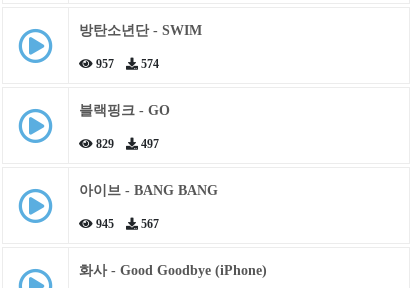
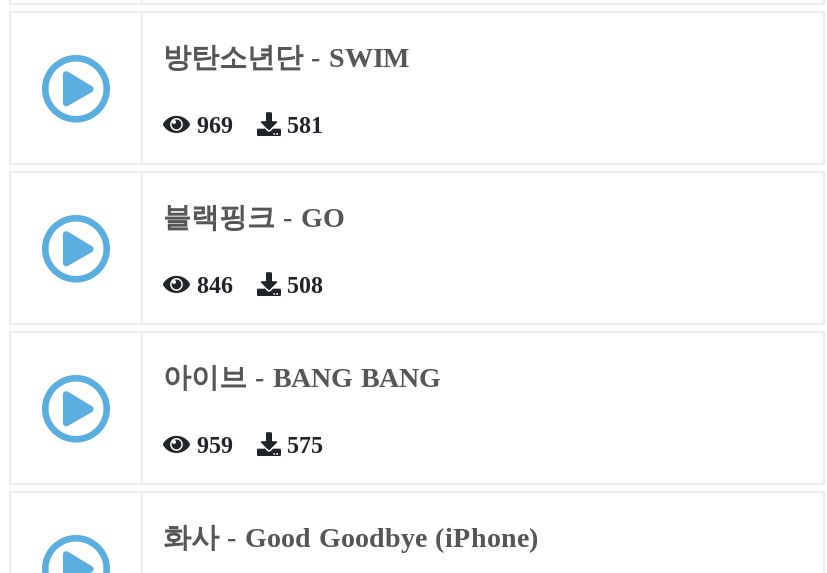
[93,57,114,70] 957 -> [191,111,233,137] 969
[138,57,159,70] 574 -> [281,111,323,137] 581
[93,137,114,150] 829 -> [191,271,233,297] 846
[138,137,159,150] 497 -> [281,271,323,297] 508
[93,217,114,230] 945 -> [191,431,233,457] 959
[138,217,159,230] 567 -> [281,431,323,457] 575

